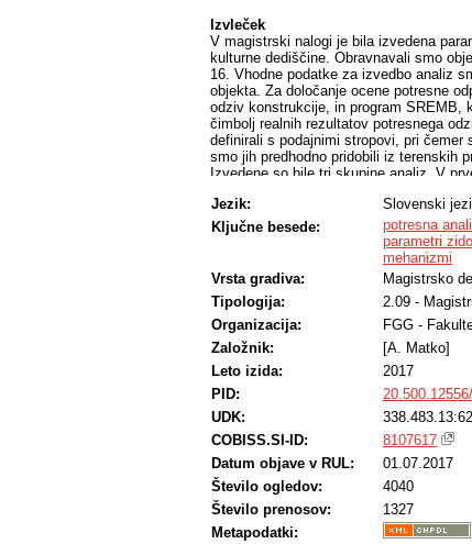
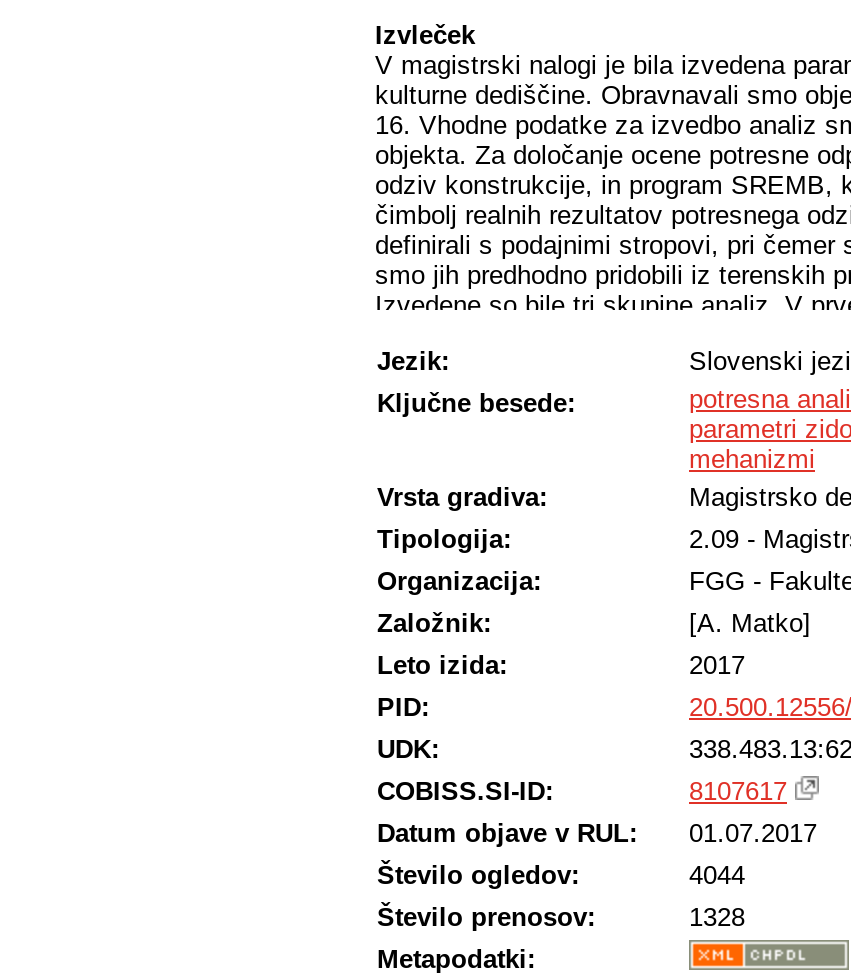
[383,478,414,495] 4040 -> [689,860,745,890] 4044
[383,501,414,518] 1327 -> [689,902,745,932] 1328

